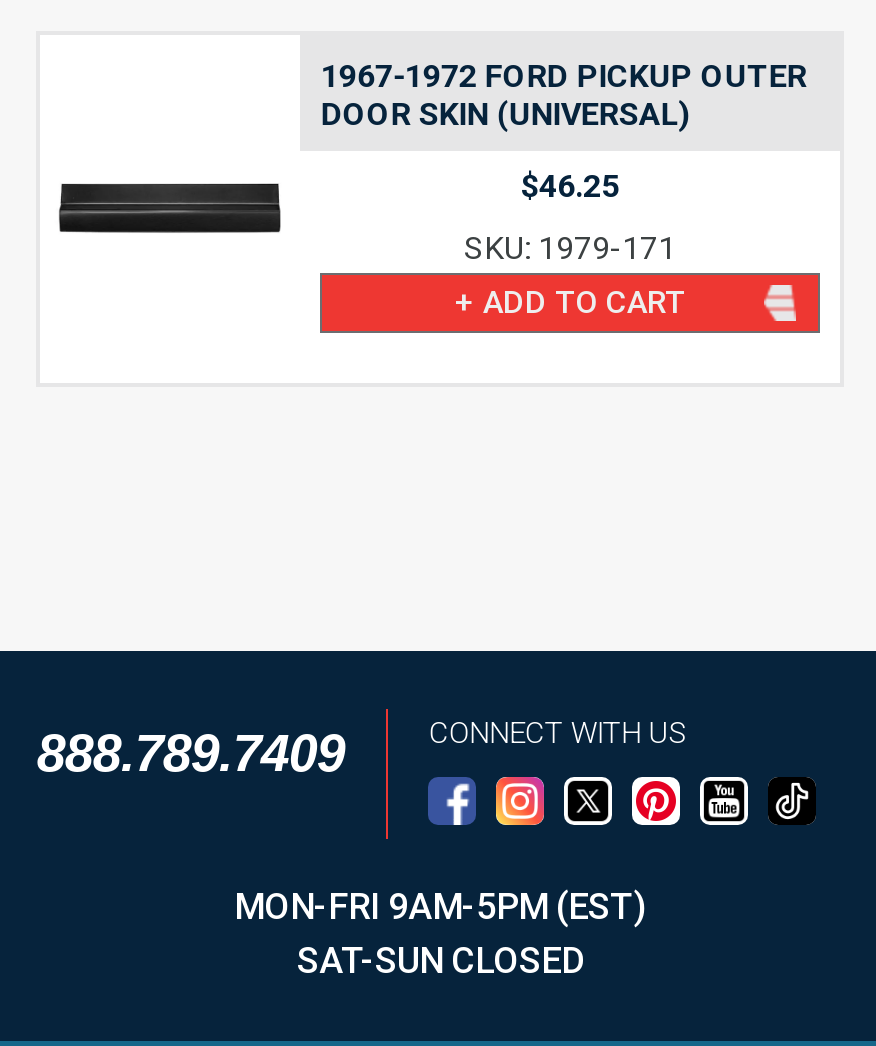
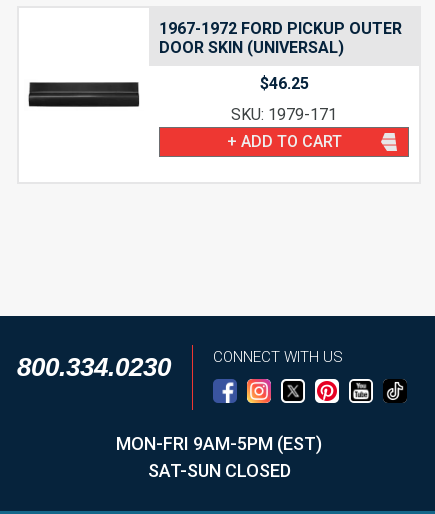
[37,723,345,783] 888.789.7409 -> [17,352,171,382] 800.334.0230

